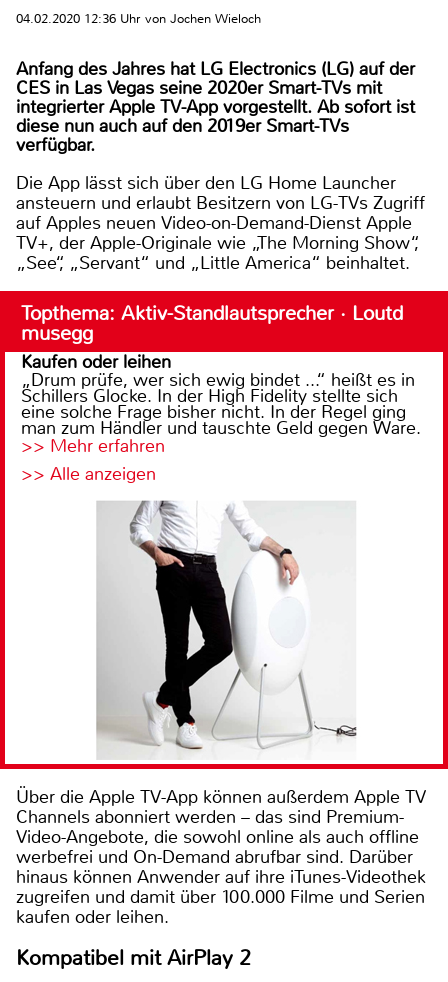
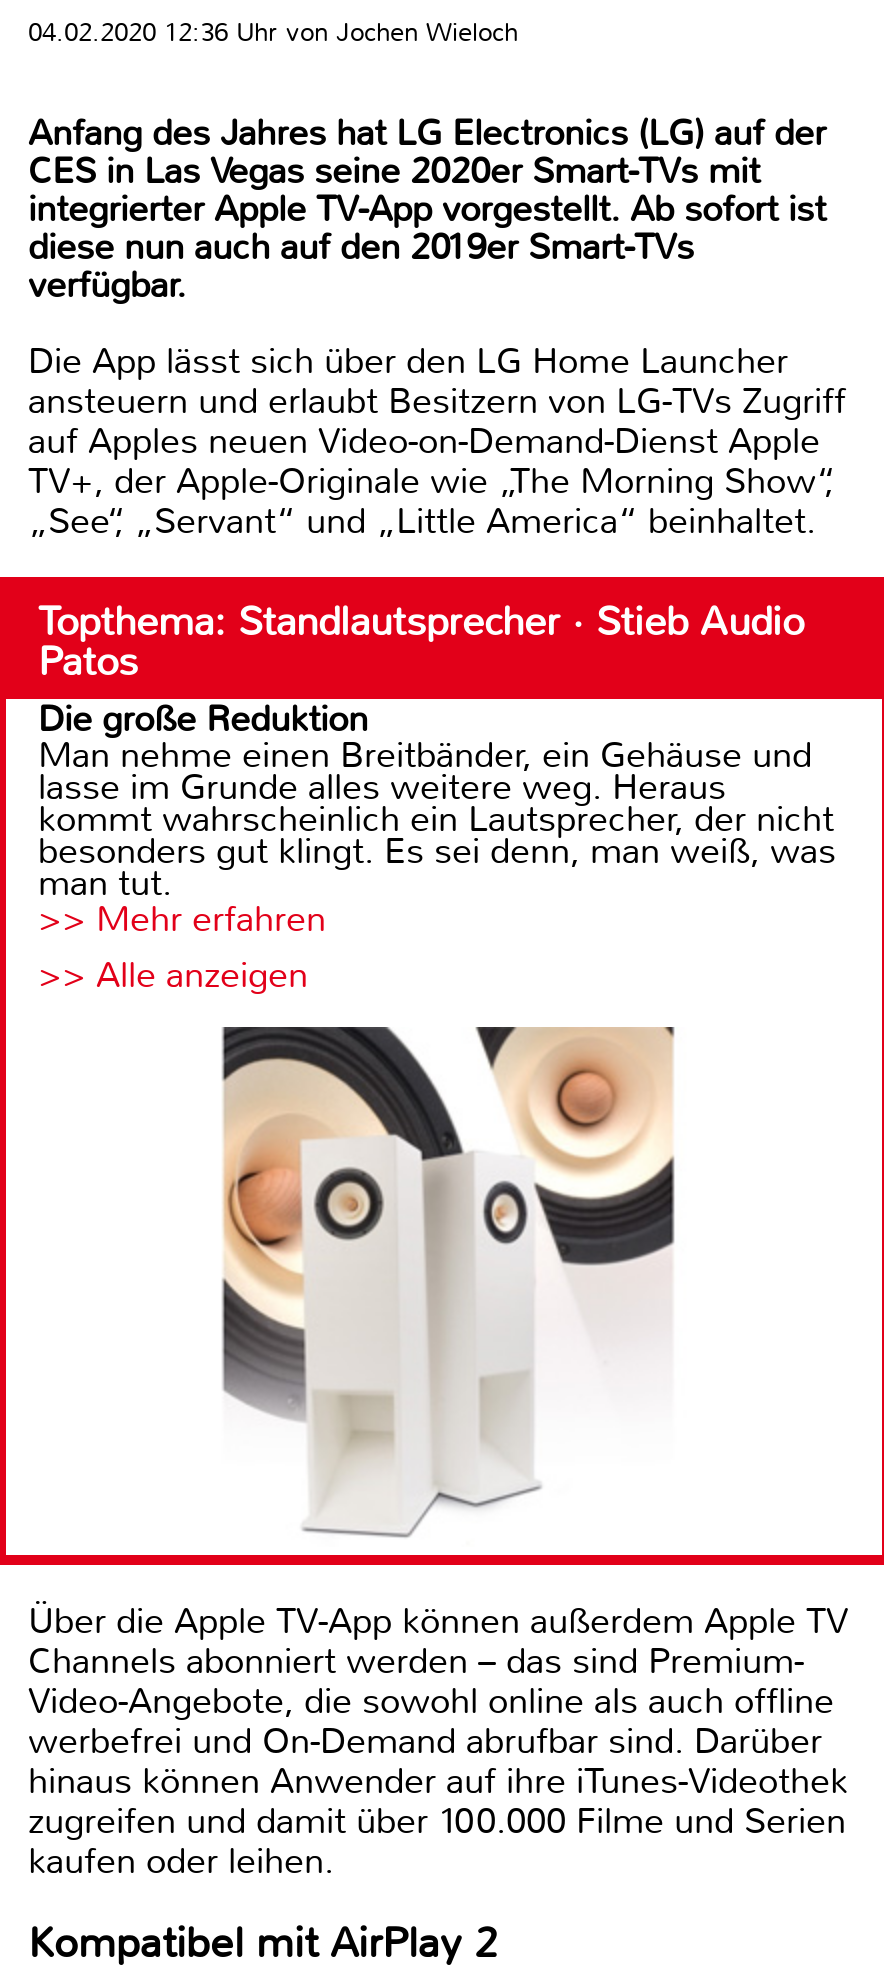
[21,301,421,440] Topthema: Aktiv-Standlautsprecher · Loutd | musegg | Kaufen oder leihen | „Drum prüfe, wer sich ewig bindet ...“ heißt es in | Schillers Glocke. In der High Fidelity stellte sich | eine solche Frage bisher nicht. In der Regel ging | man zum Händler und tauschte Geld gegen Ware. -> [38,598,836,908] Topthema: Standlautsprecher · Stieb Audio | Patos | Die große Reduktion | Man nehme einen Breitbänder, ein Gehäuse und | lasse im Grunde alles weitere weg. Heraus | kommt wahrscheinlich ein Lautsprecher, der nicht | besonders gut klingt. Es sei denn, man weiß, was | man tut.
[96,500,357,759] [image] -> [190,1025,708,1541] [image]

